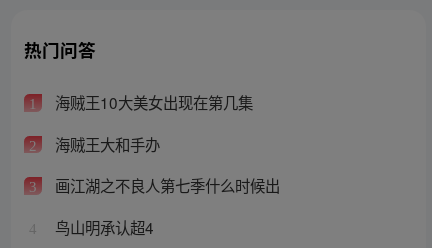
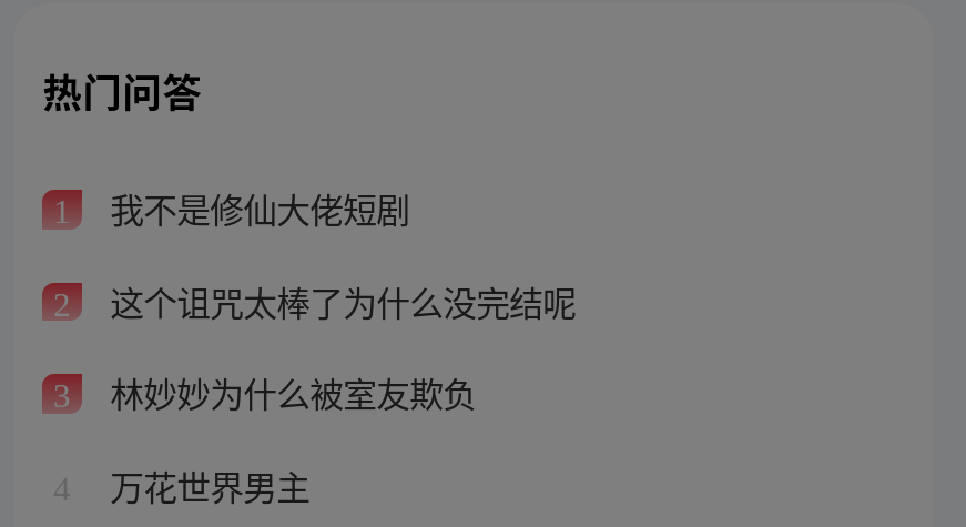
[51,91,253,113] 海贼王10大美女出现在第几集 -> [101,183,409,232] 我不是修仙大佬短剧
[51,133,160,155] 海贼王大和手办 -> [101,276,576,324] 这个诅咒太棒了为什么没完结呢
[51,174,280,196] 画江湖之不良人第七季什么时候出 -> [101,368,476,417] 林妙妙为什么被室友欺负
[51,216,154,238] 鸟山明承认超4 -> [101,460,310,509] 万花世界男主

